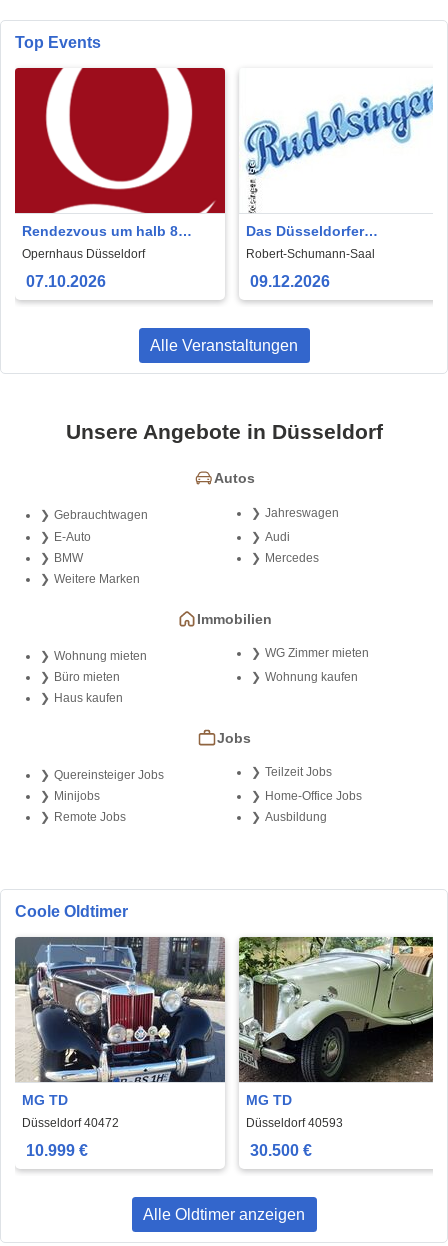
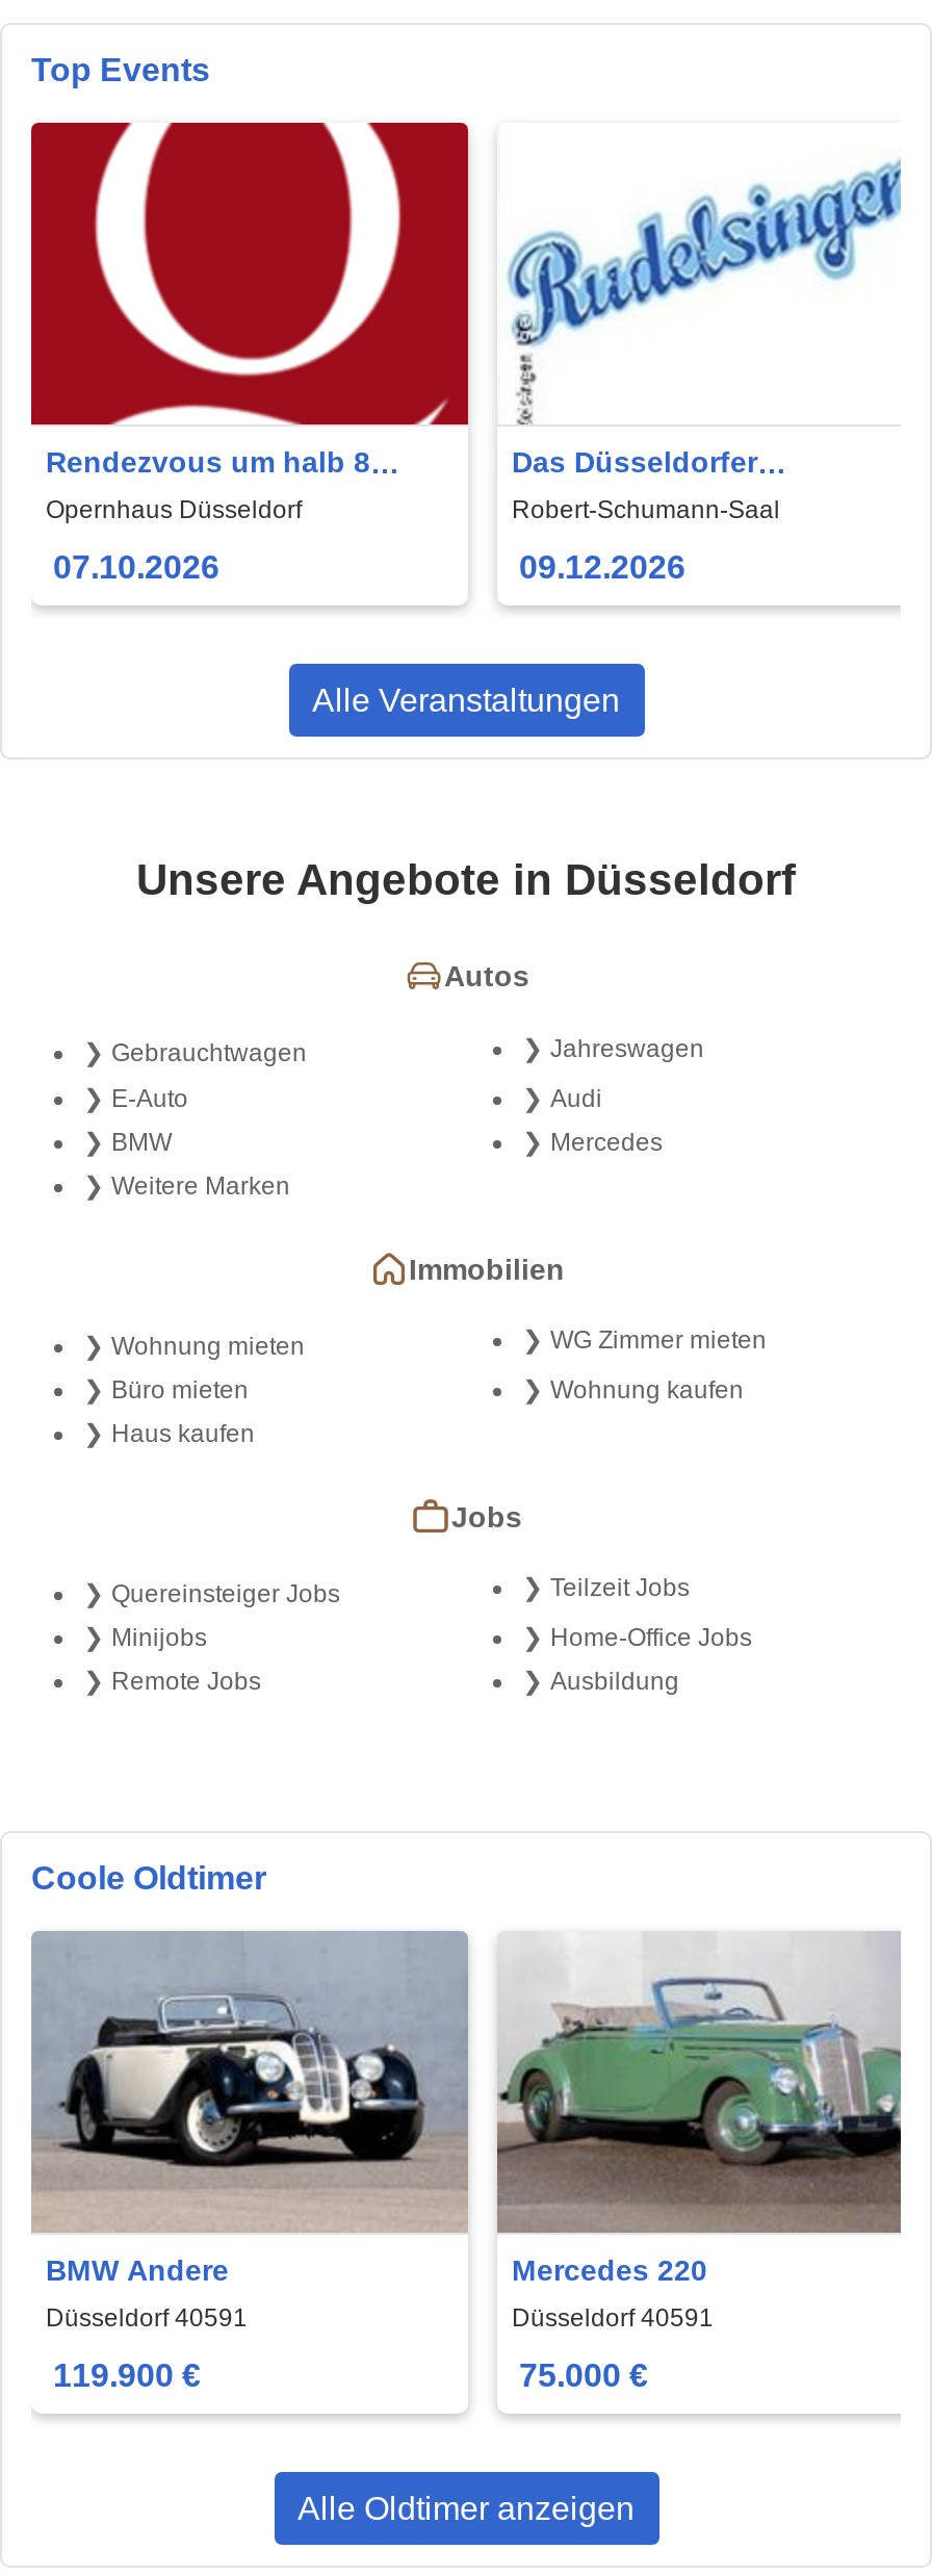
[15,937,225,1108] [image] | MG TD -> [31,1933,468,2288] [image] | BMW Andere
[238,936,434,1108] [image] | MG TD -> [497,1931,901,2288] [image] | Mercedes 220
[22,1116,119,1130] Düsseldorf 40472 -> [46,2303,248,2332] Düsseldorf 40591
[246,1116,343,1130] Düsseldorf 40593 -> [512,2303,714,2332] Düsseldorf 40591
[25,1142,87,1159] 10.999 € -> [53,2357,201,2393] 119.900 €
[249,1142,311,1159] 30.500 € -> [519,2357,648,2393] 75.000 €

